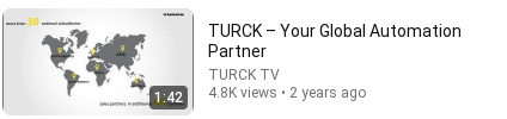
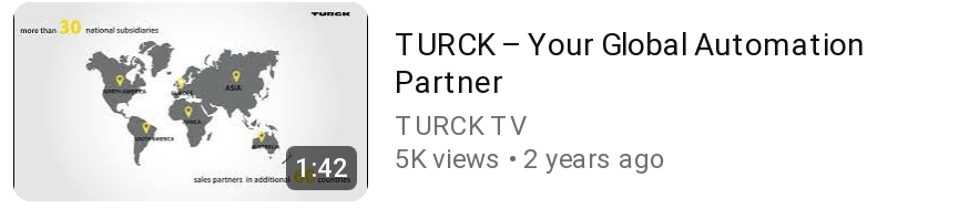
[208,84,366,101] 4.8K views • 2 years ago -> [395,144,665,175] 5K views • 2 years ago

